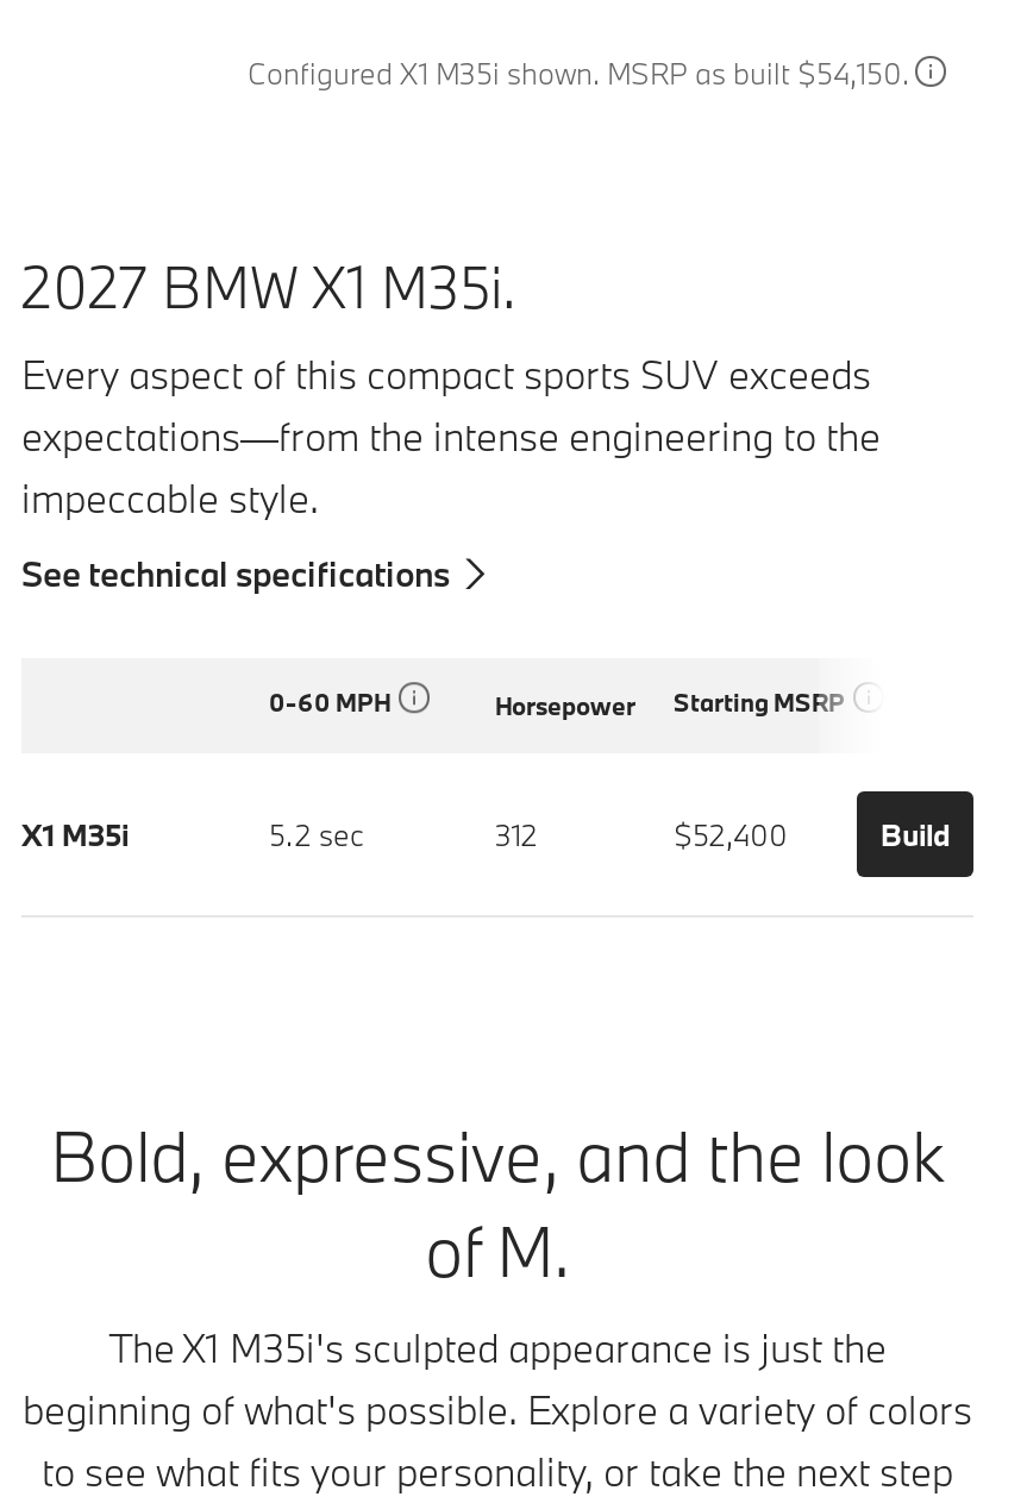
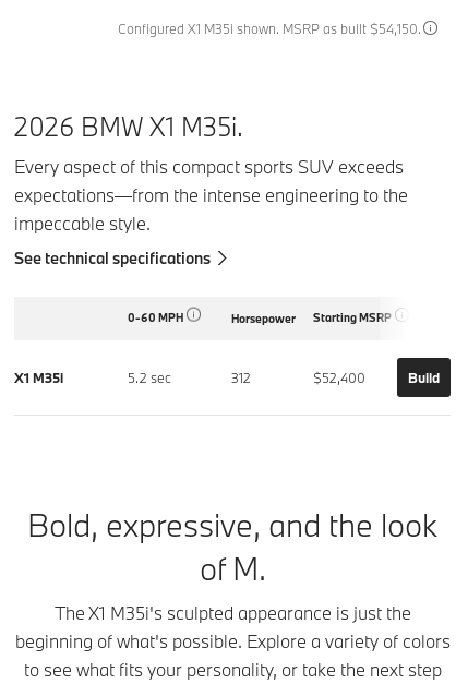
[21,248,516,322] 2027 BMW X1 M35i. -> [14,109,243,143] 2026 BMW X1 M35i.

